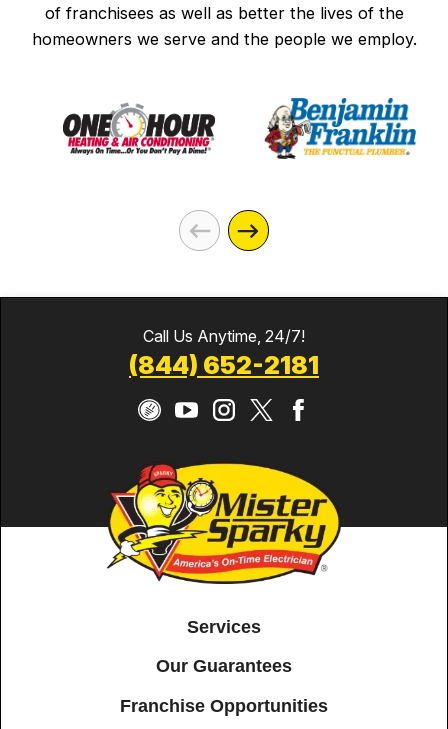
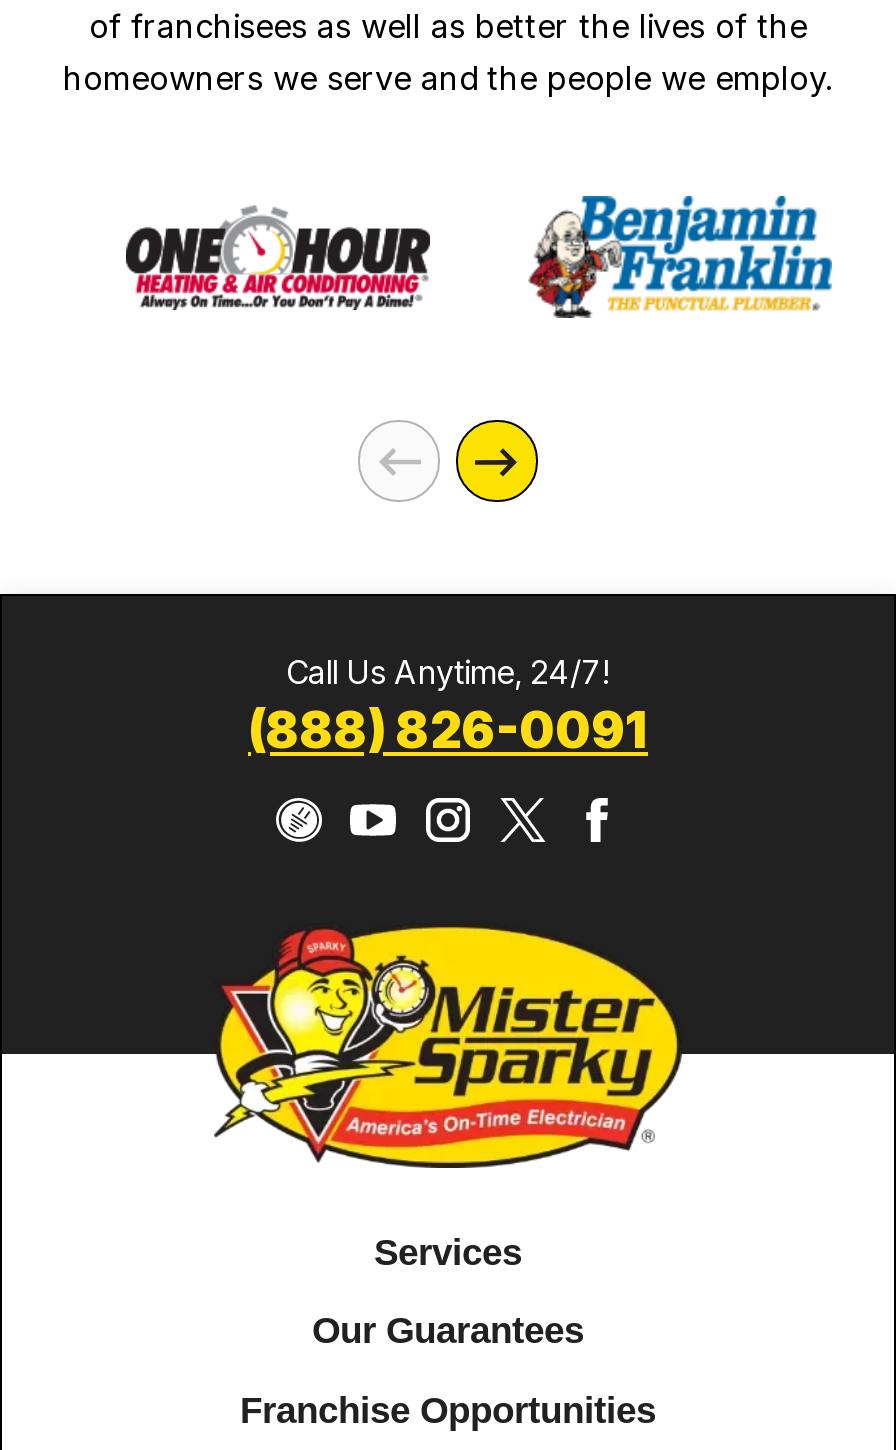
[129,350,319,380] (844) 652-2181 -> [248,700,648,760] (888) 826-0091

